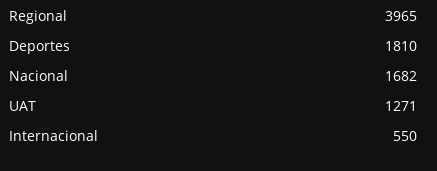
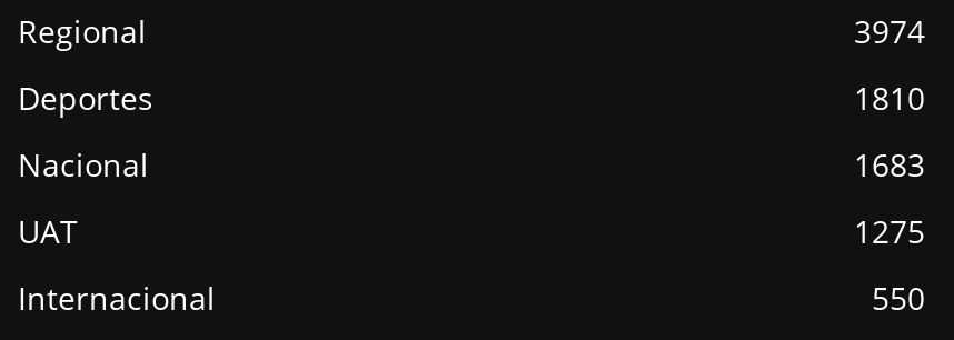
[385,6,417,25] 3965 -> [854,10,925,52] 3974
[385,66,417,85] 1682 -> [854,143,925,186] 1683
[385,96,417,115] 1271 -> [854,210,925,252] 1275

